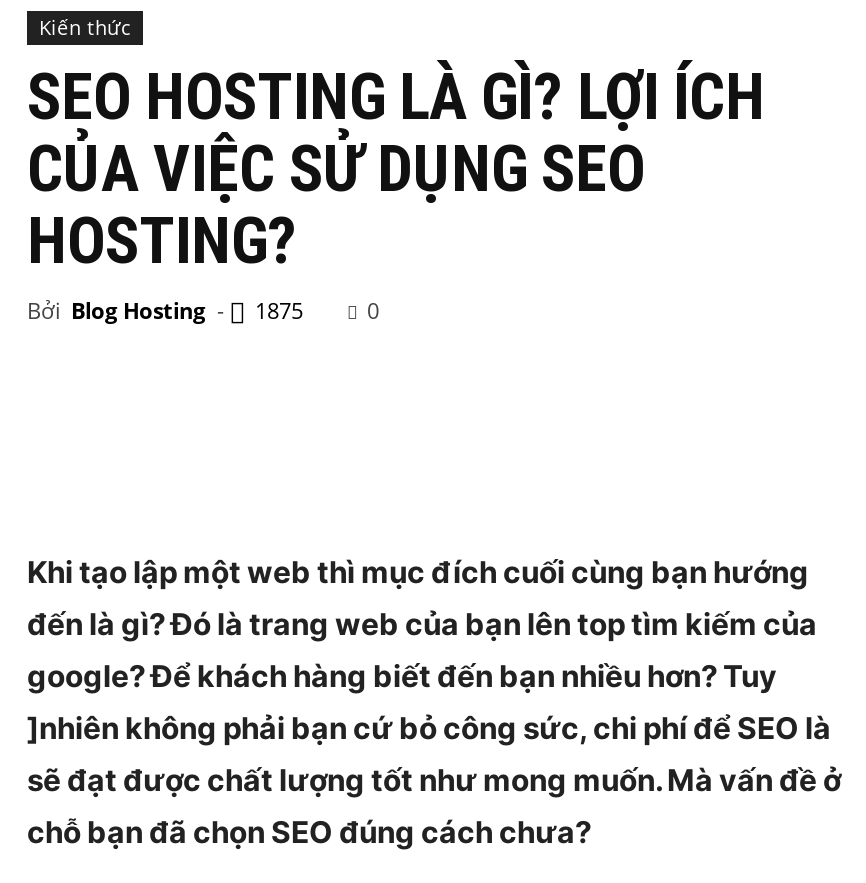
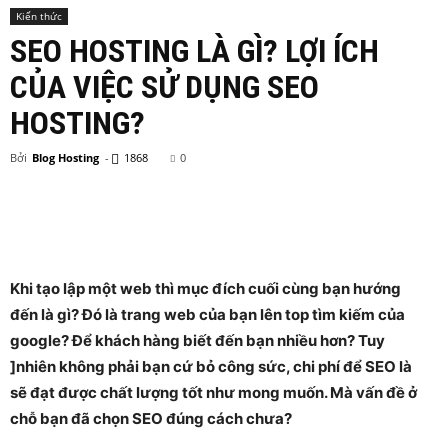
[27,295,303,325] Bởi Blog Hosting - 1875 -> [10,150,148,165] Bởi Blog Hosting - 1868

